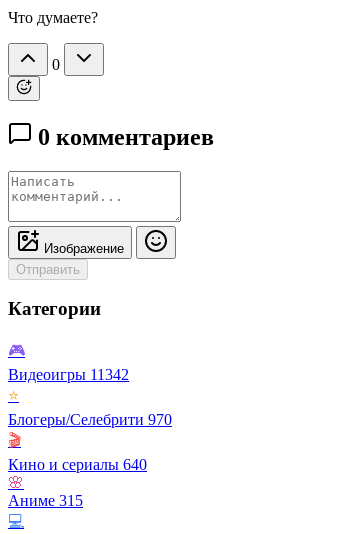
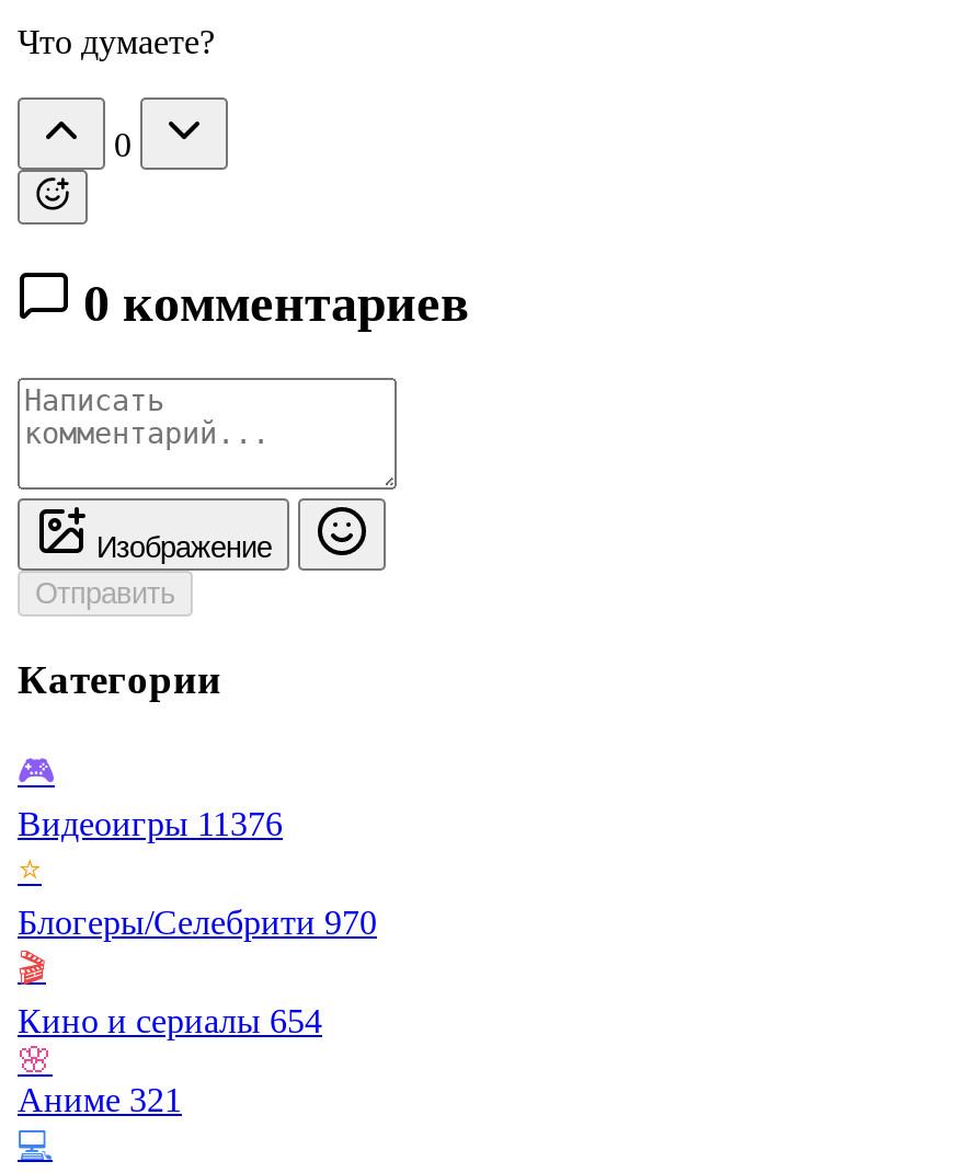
[8,366,129,383] Видеоигры 11342 -> [18,805,283,843] Видеоигры 11376
[8,456,147,473] Кино и сериалы 640 -> [18,1003,322,1040] Кино и сериалы 654
[8,492,83,509] Аниме 315 -> [18,1081,182,1119] Аниме 321

